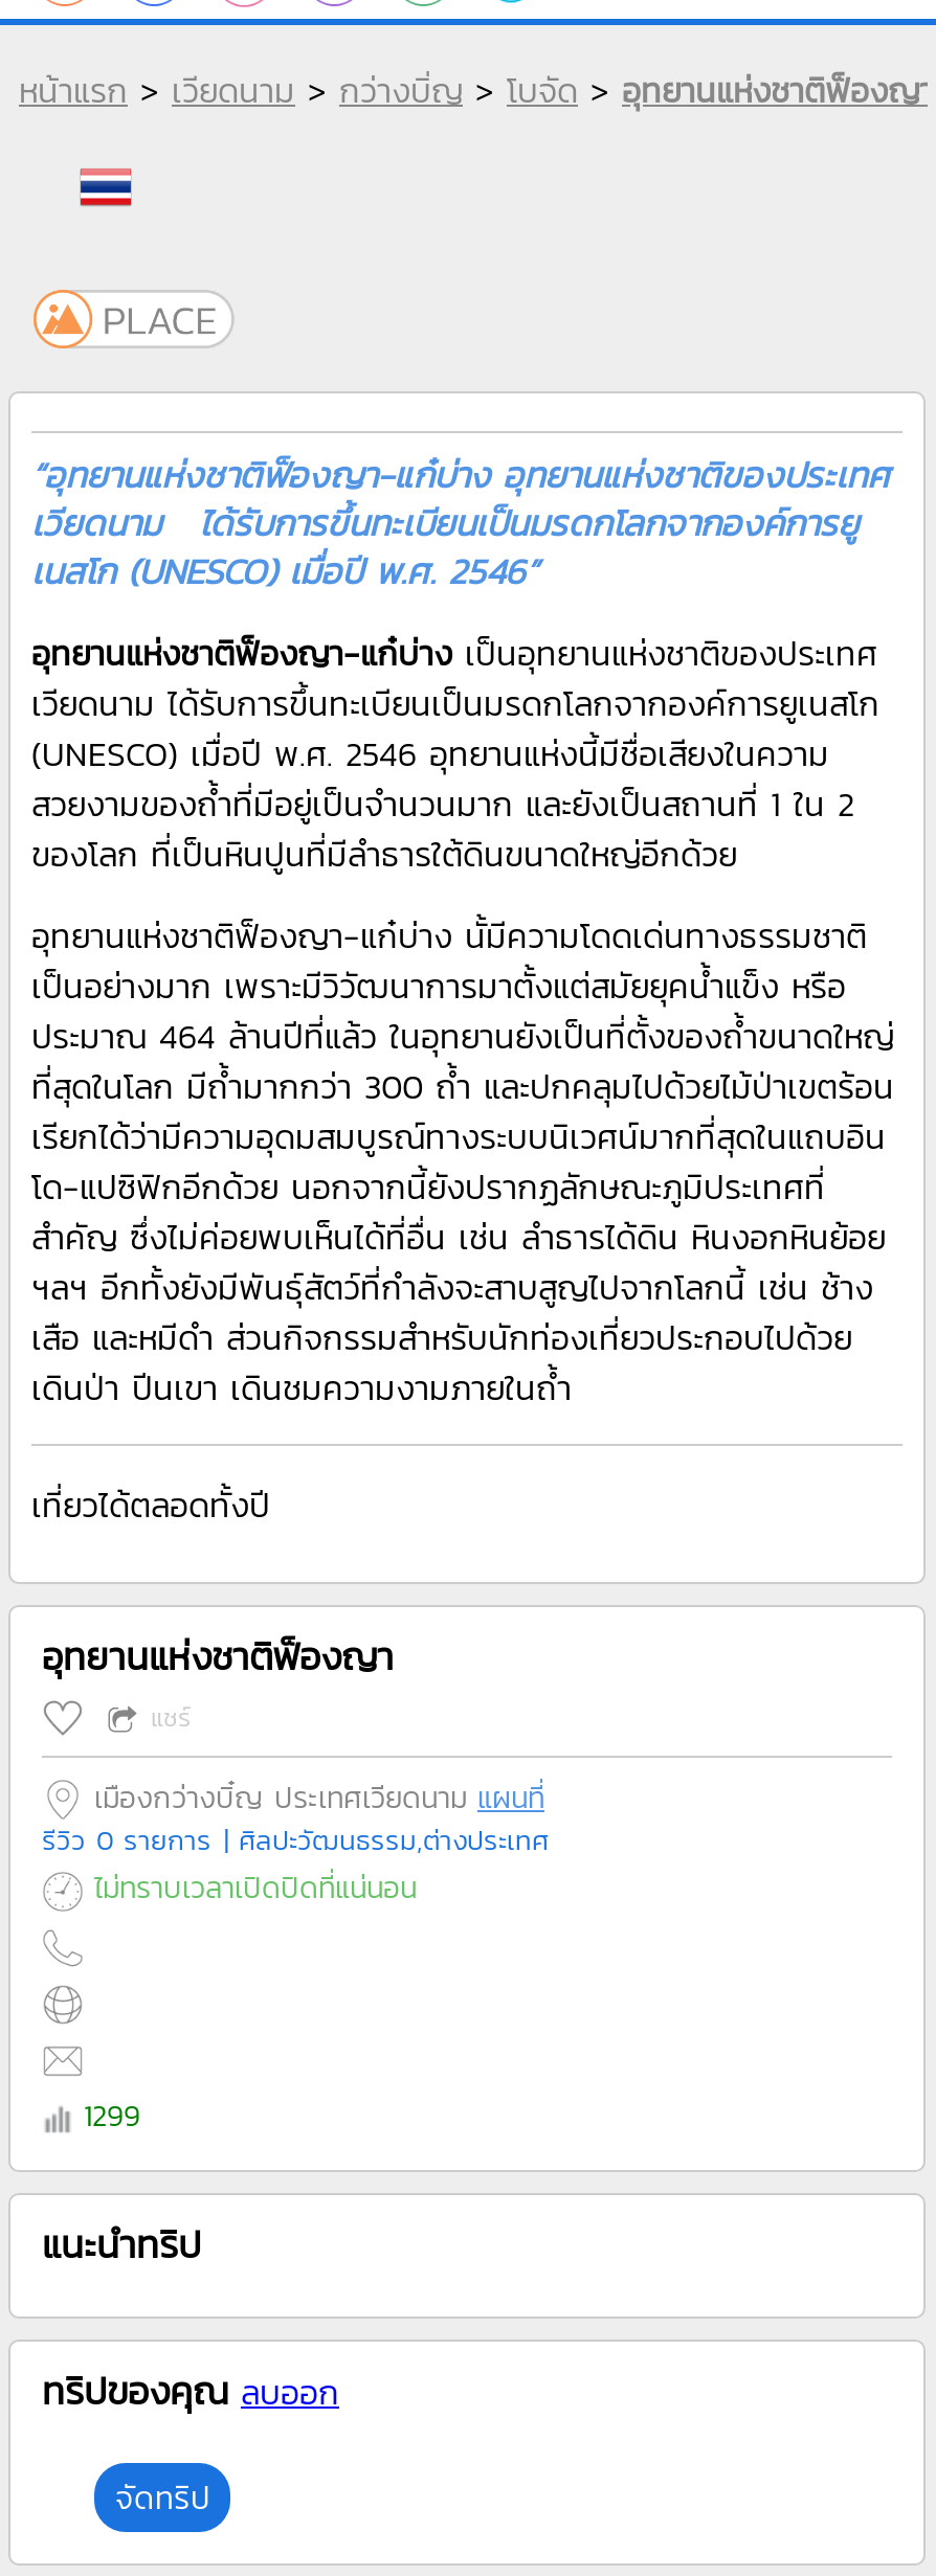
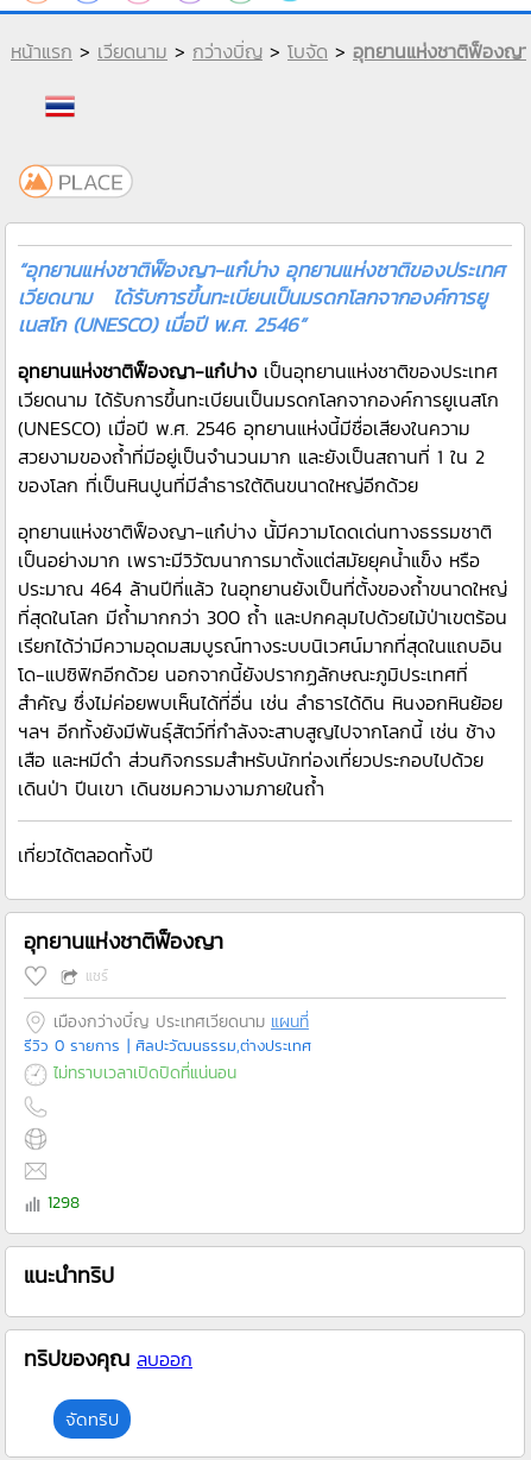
[84,2096,140,2140] 1299 -> [48,1191,80,1216] 1298

